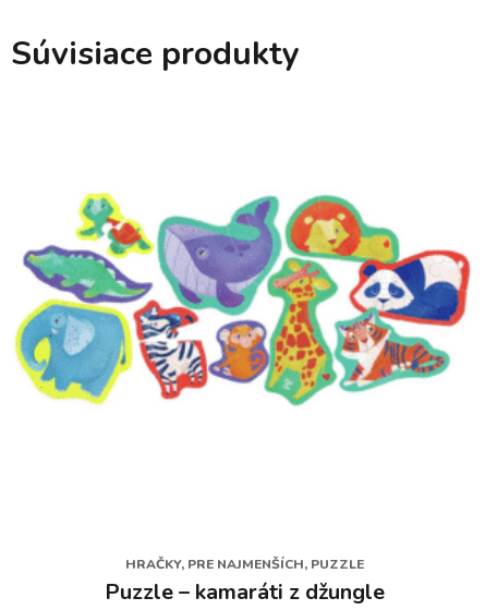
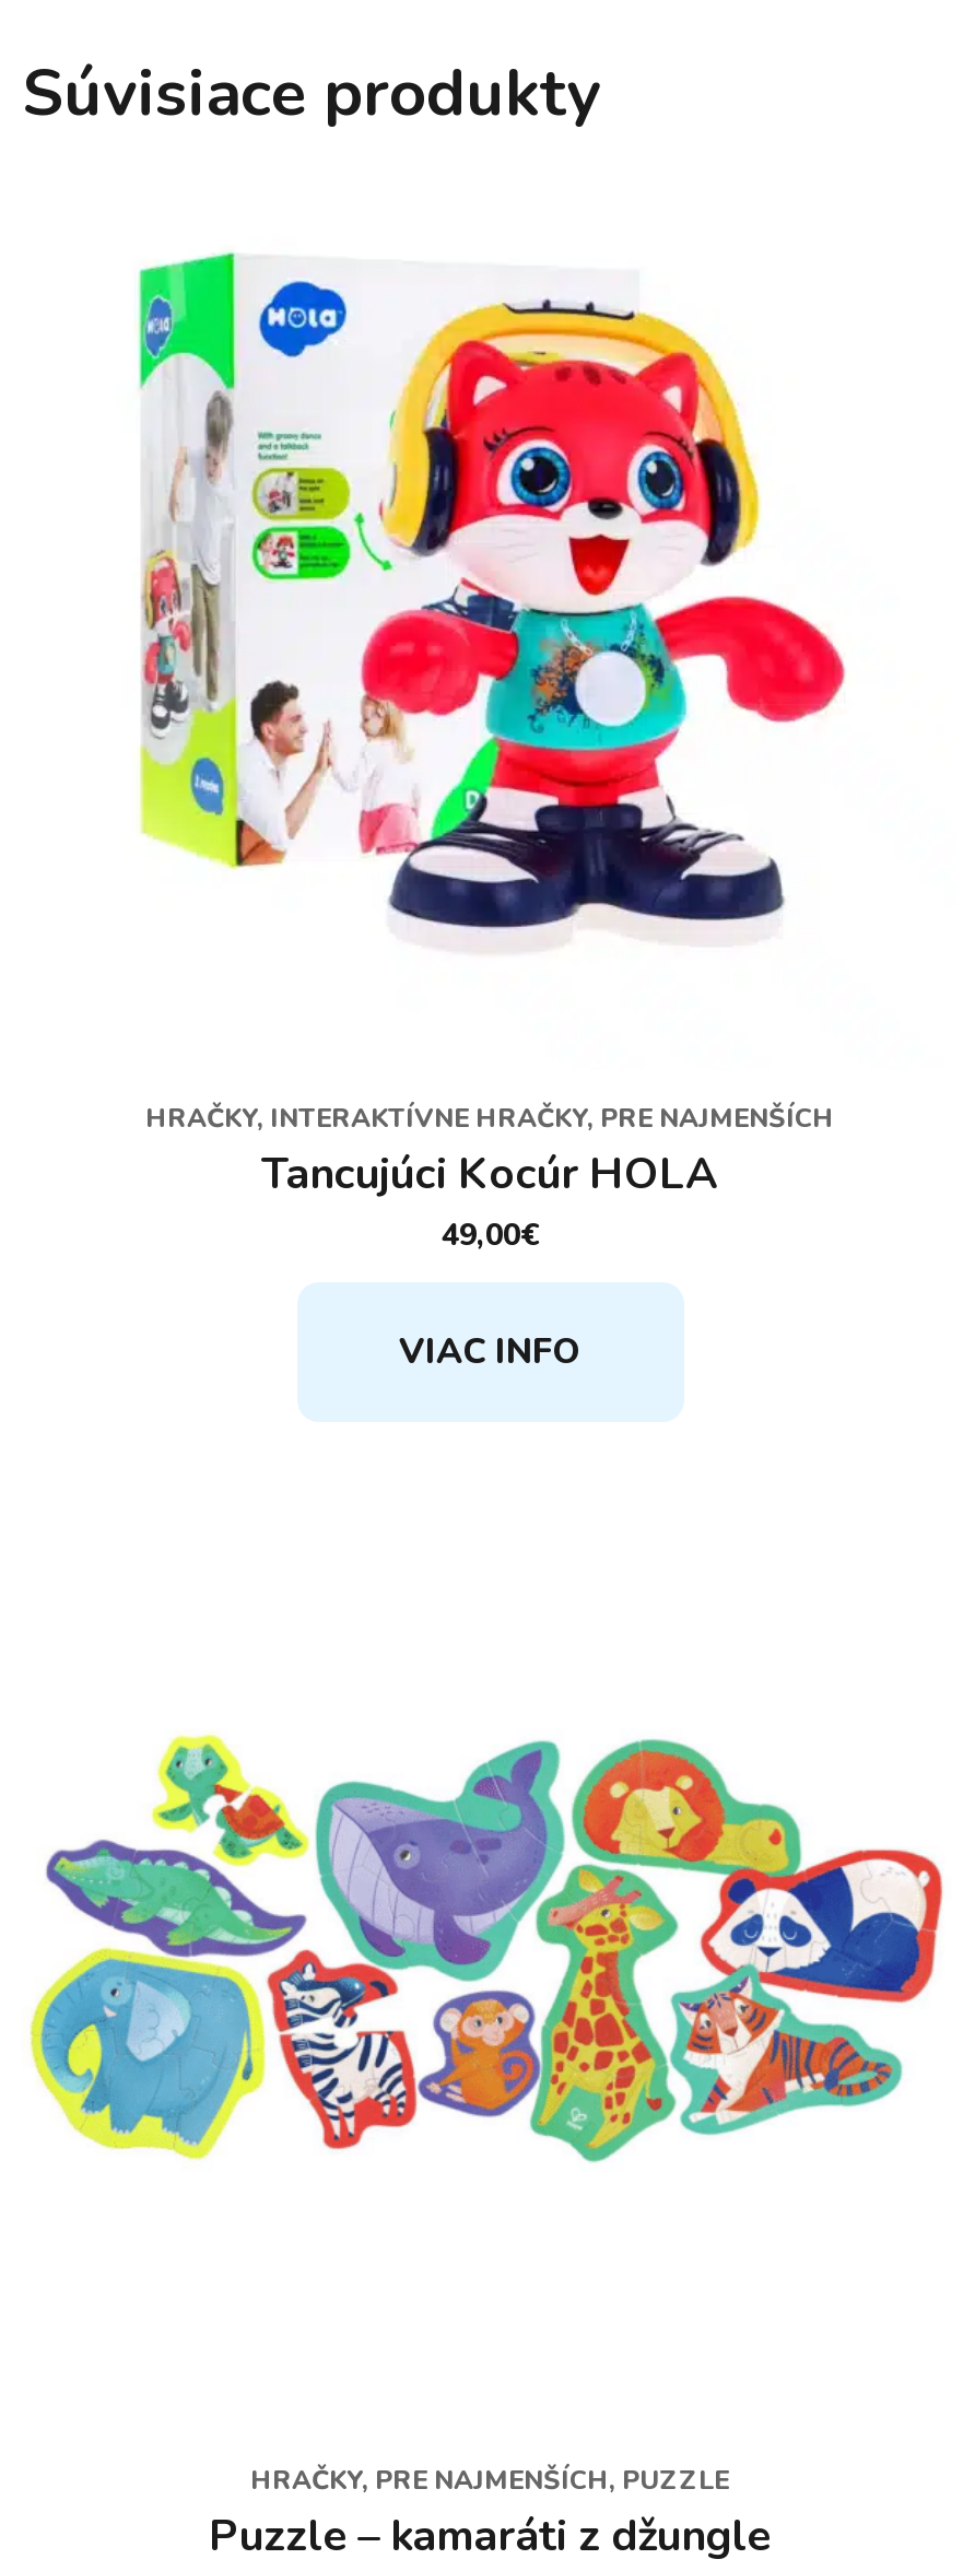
none -> [138,250,846,932] [image]
none -> [145,1101,834,1376] HRAČKY, INTERAKTÍVNE HRAČKY, PRE NAJMENŠÍCH | Tancujúci Kocúr HOLA | 49,00€ | VIAC INFO

